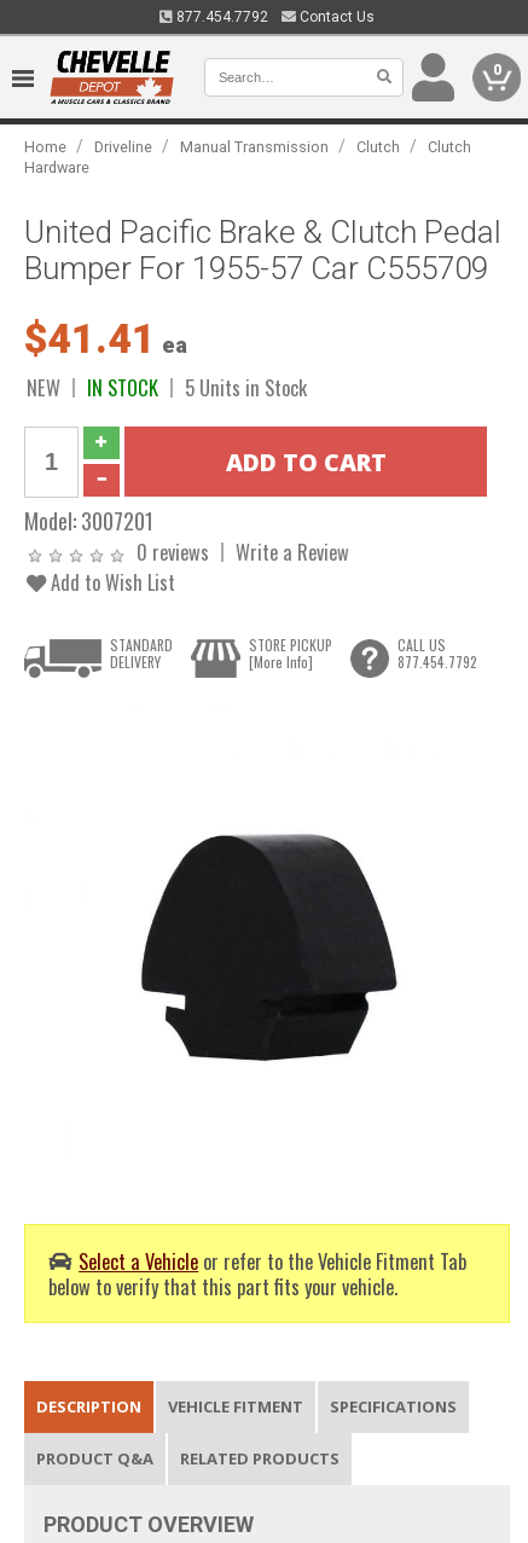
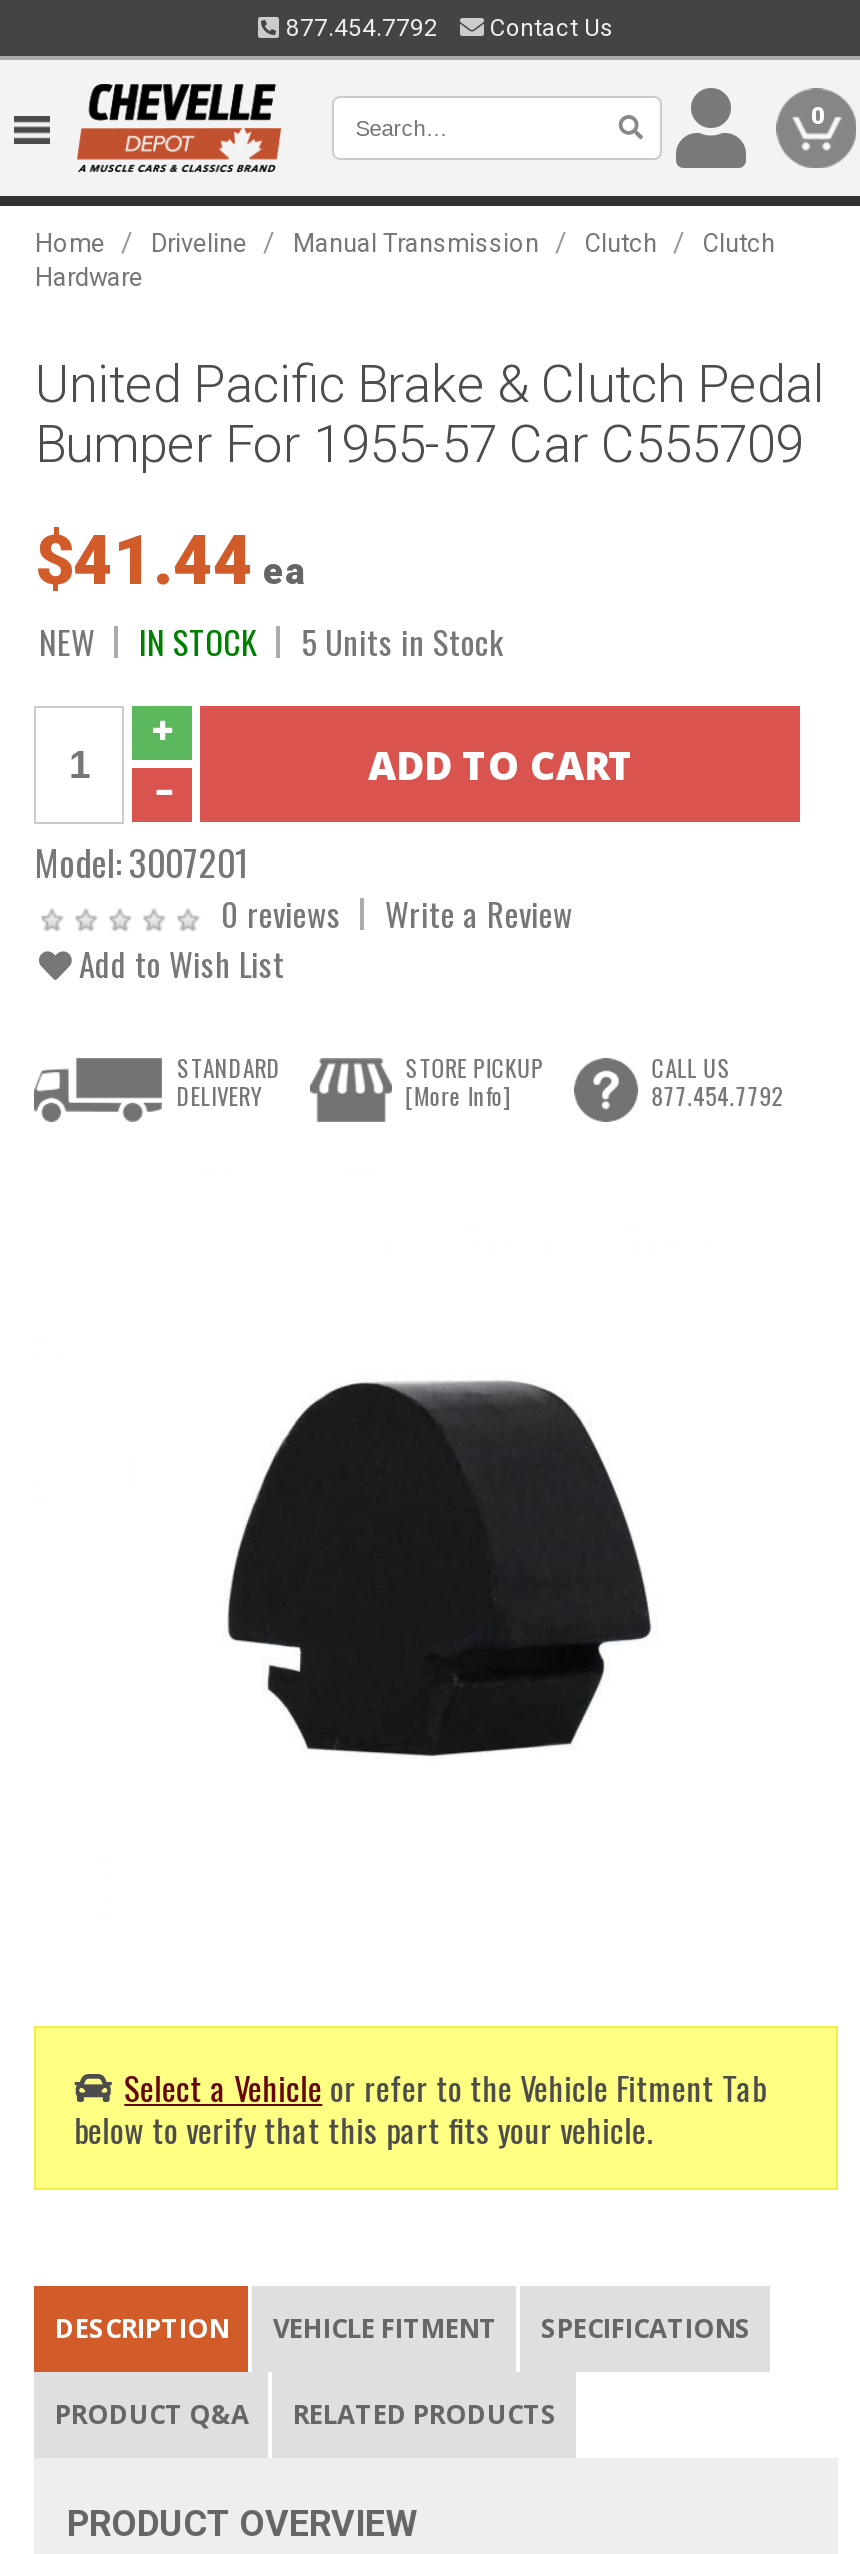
[25,315,188,362] $41.41 ea -> [35,522,305,600] $41.44 ea

